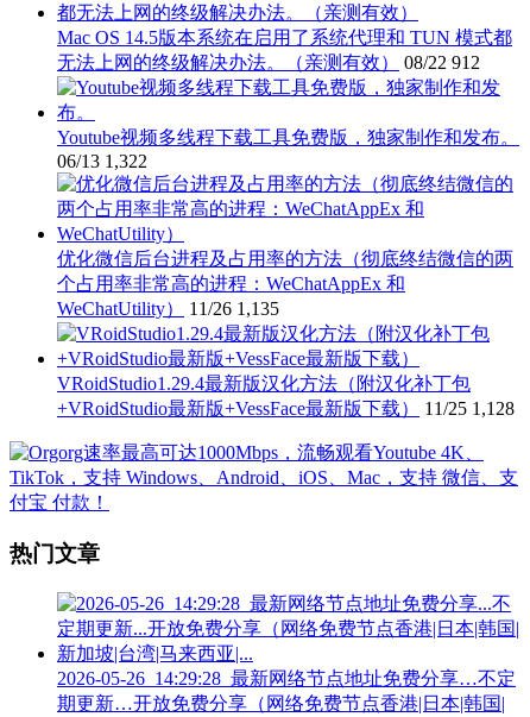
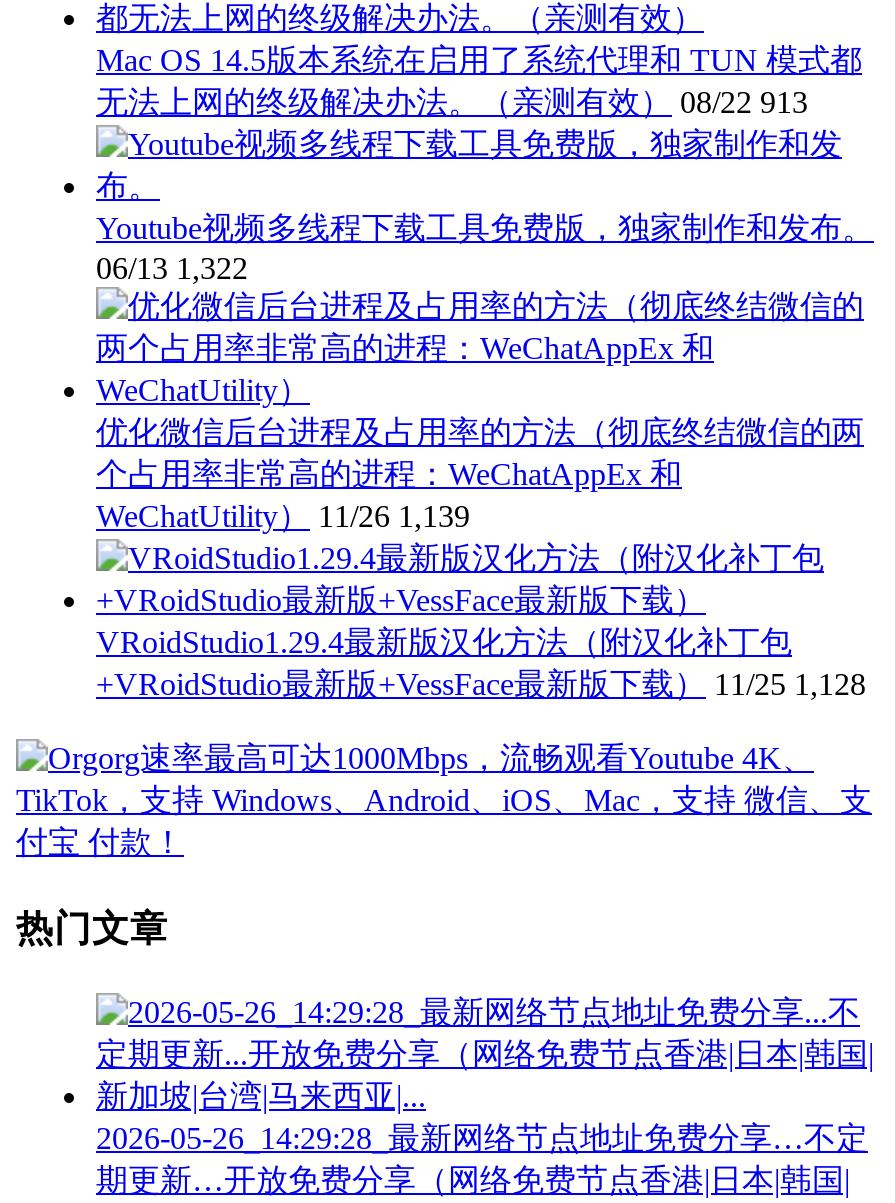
[57,53,480,73] 无法上网的终级解决办法。（亲测有效） 08/22 912 -> [96,85,808,119] 无法上网的终级解决办法。（亲测有效） 08/22 913
[57,299,279,319] WeChatUtility） 11/26 1,135 -> [96,499,470,533] WeChatUtility） 11/26 1,139

